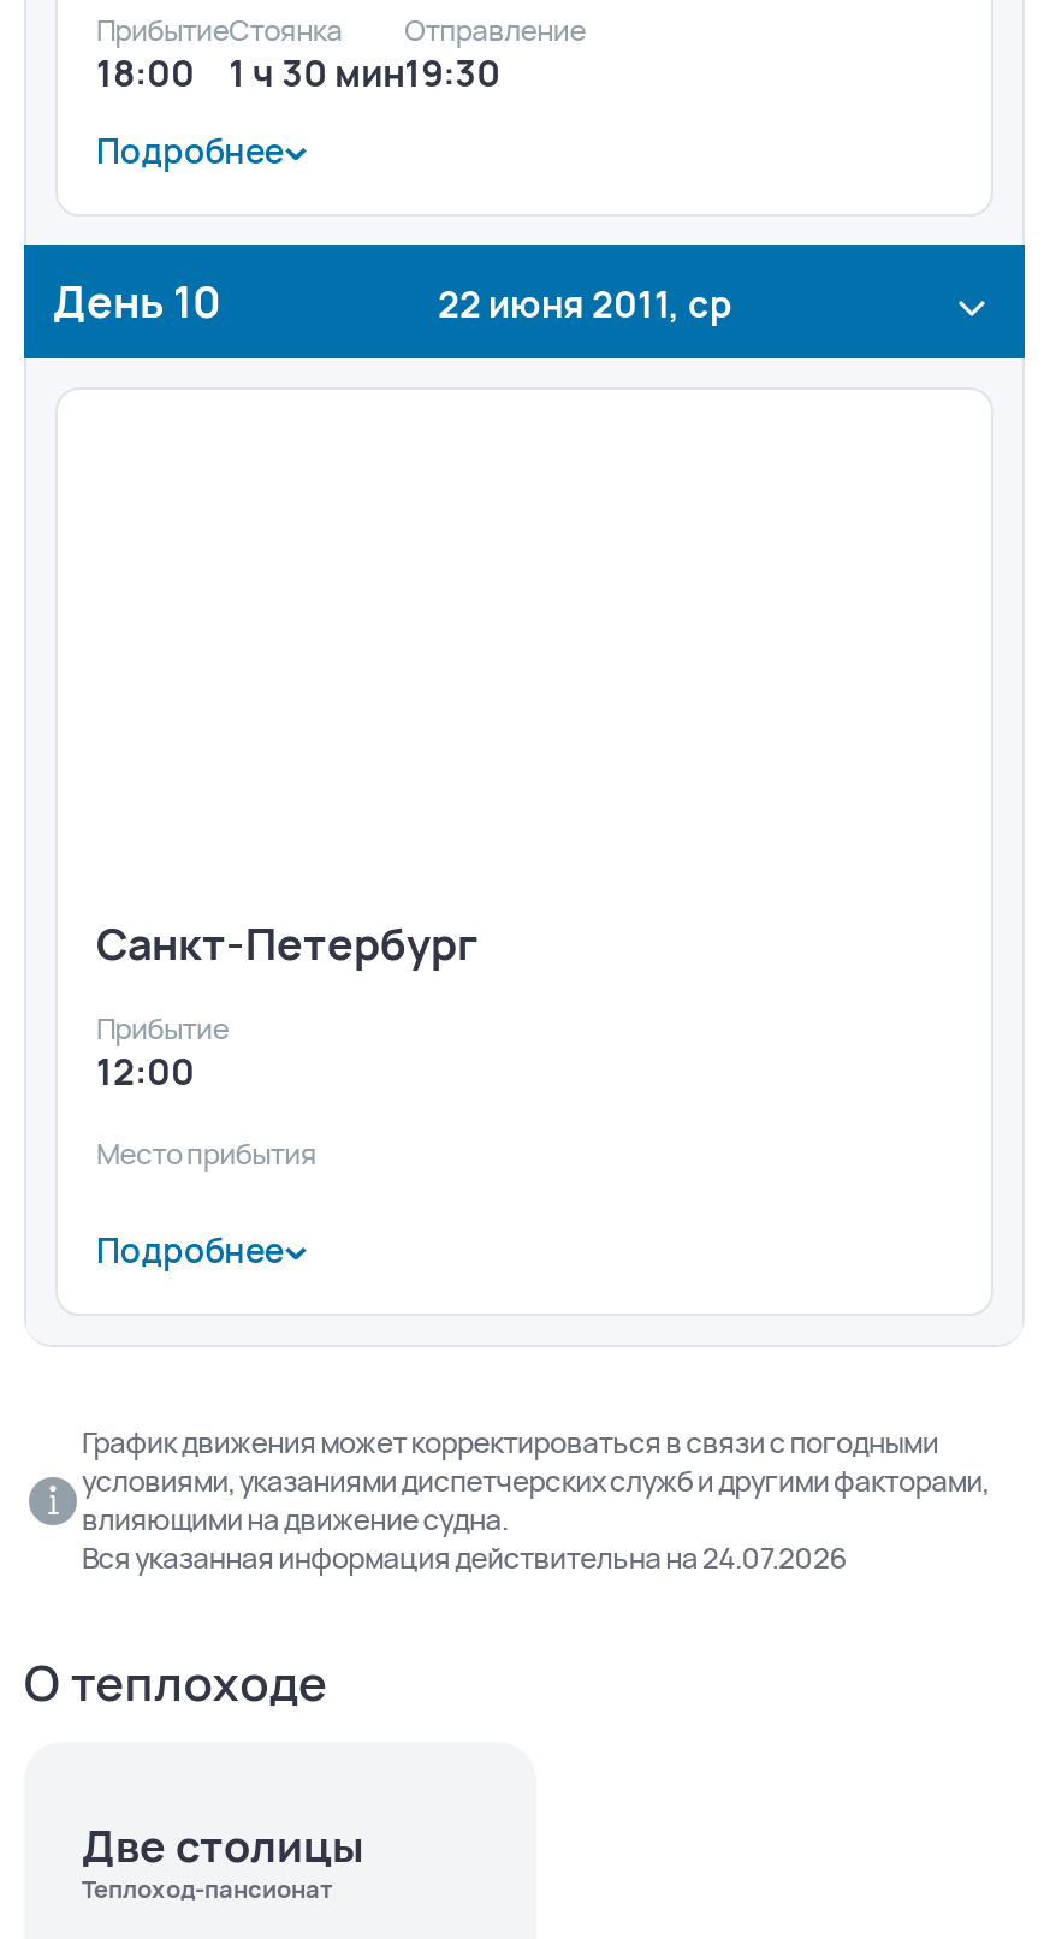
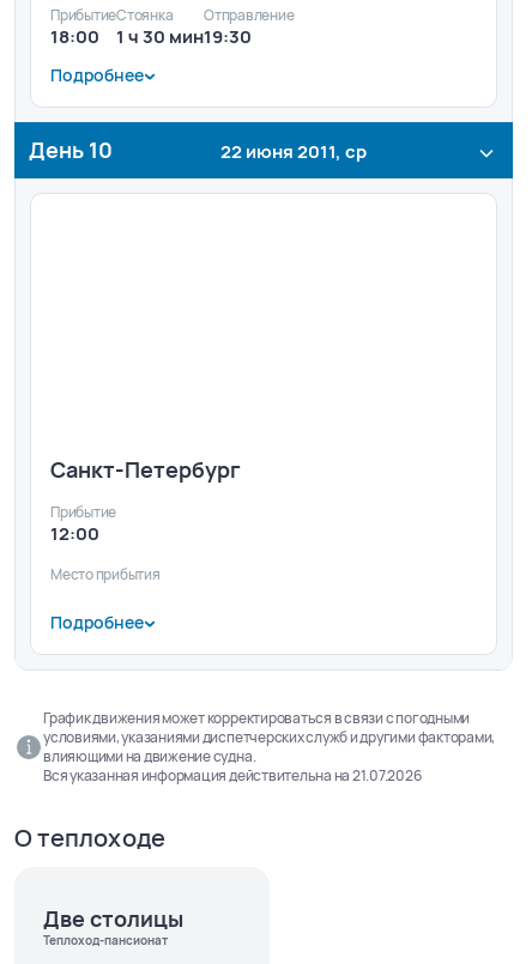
[82,1538,846,1579] Вся указанная информация действительна на 24.07.2026 -> [43,766,421,786] Вся указанная информация действительна на 21.07.2026

